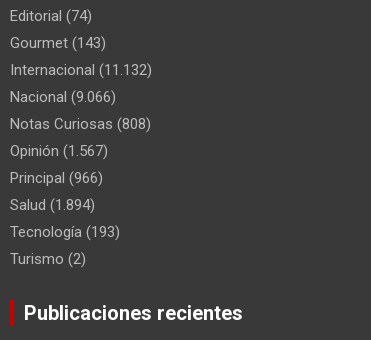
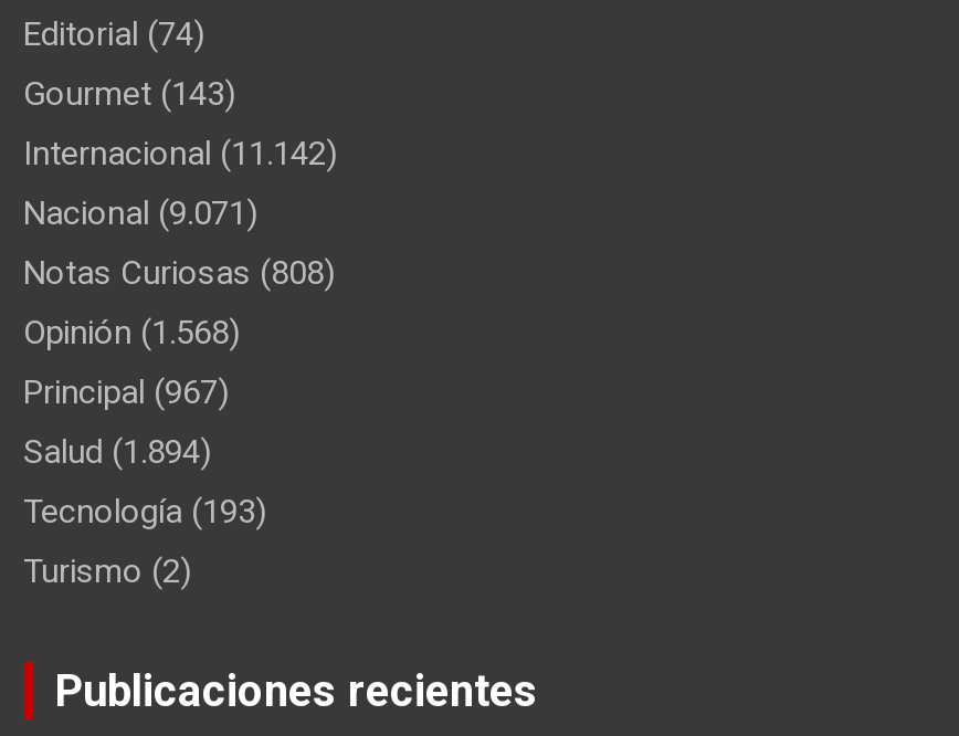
[10,61,152,79] Internacional (11.132) -> [23,134,337,174] Internacional (11.142)
[10,88,116,106] Nacional (9.066) -> [23,193,257,233] Nacional (9.071)
[10,142,108,160] Opinión (1.567) -> [23,313,240,353] Opinión (1.568)
[10,169,103,187] Principal (966) -> [23,372,229,412] Principal (967)

